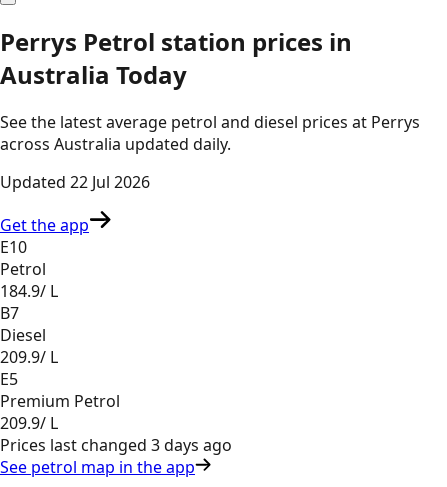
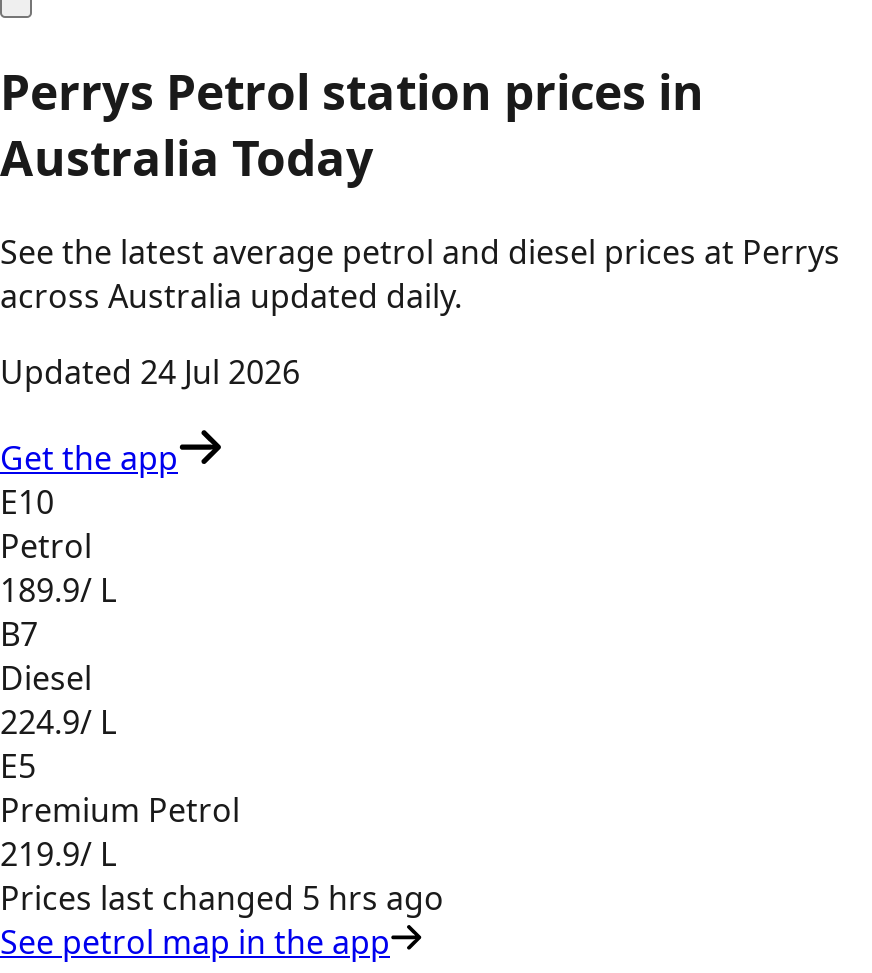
[0,171,150,193] Updated 22 Jul 2026 -> [0,350,300,394] Updated 24 Jul 2026
[0,280,58,302] 184.9/ L -> [0,568,116,612] 189.9/ L
[0,346,58,368] 209.9/ L -> [0,700,116,744] 224.9/ L
[0,412,58,434] 209.9/ L -> [0,832,116,876] 219.9/ L
[0,434,232,456] Prices last changed 3 days ago -> [0,876,444,920] Prices last changed 5 hrs ago

